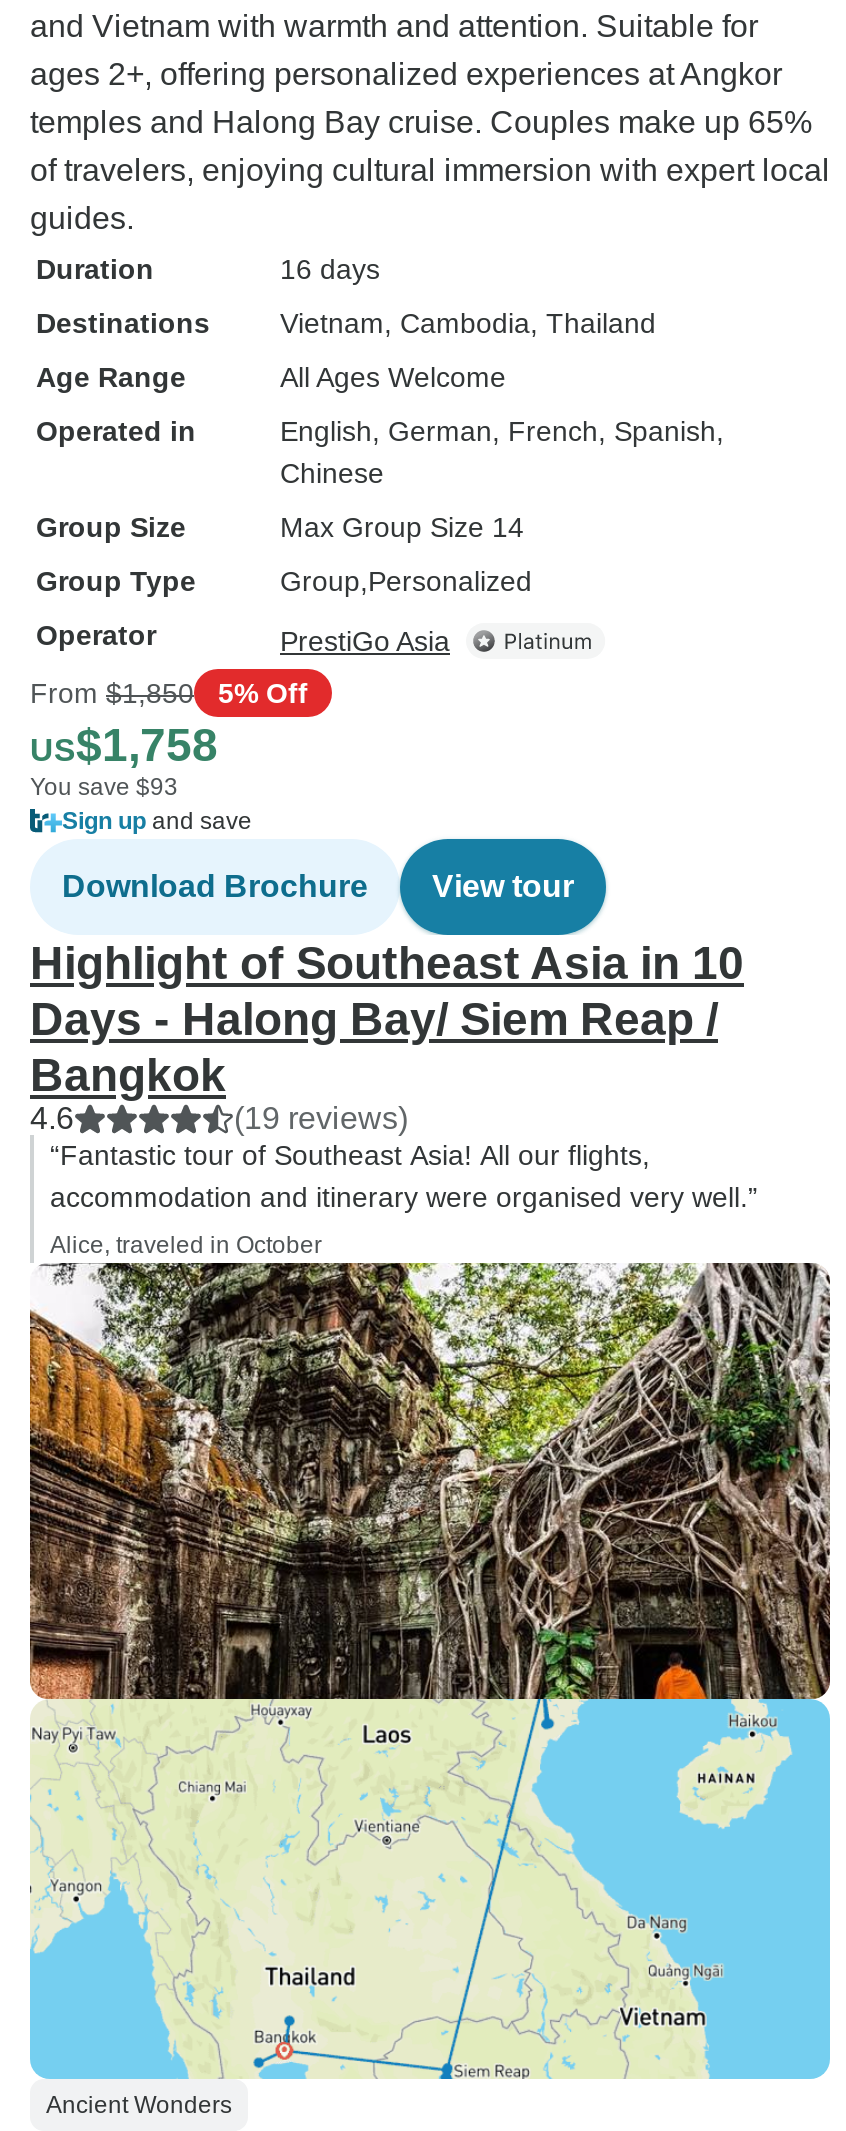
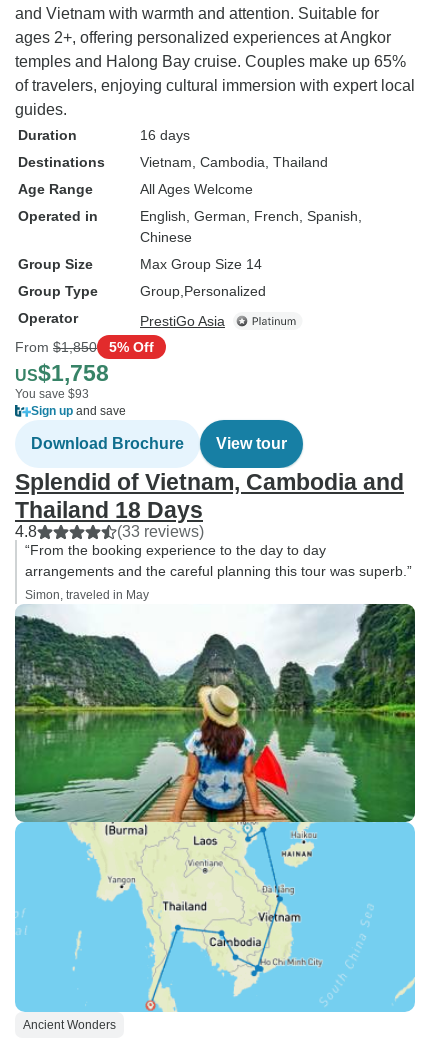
[30,937,758,1213] Highlight of Southeast Asia in 10 | Days - Halong Bay/ Siem Reap / | Bangkok | 4.6 | (19 reviews) | “Fantastic tour of Southeast Asia! All our flights, | accommodation and itinerary were organised very well.” -> [15,469,412,579] Splendid of Vietnam, Cambodia and | Thailand 18 Days | 4.8 | (33 reviews) | “From the booking experience to the day to day | arrangements and the careful planning this tour was superb.”
[50,1231,322,1259] Alice, traveled in October -> [25,588,149,602] Simon, traveled in May
[28,1261,832,2079] [image] -> [14,604,416,1013] [image]

